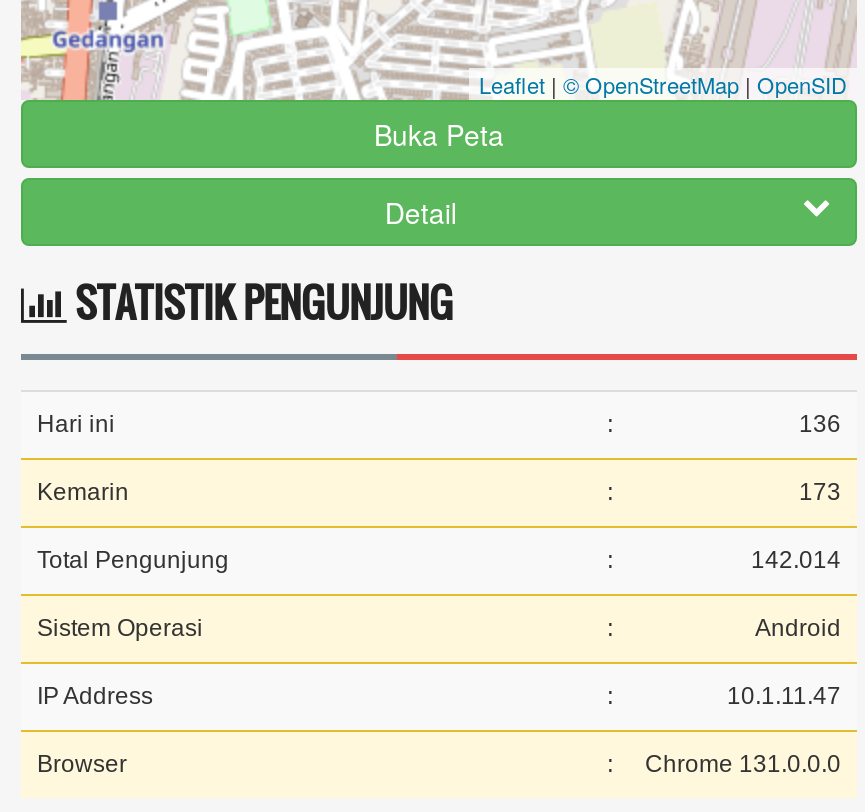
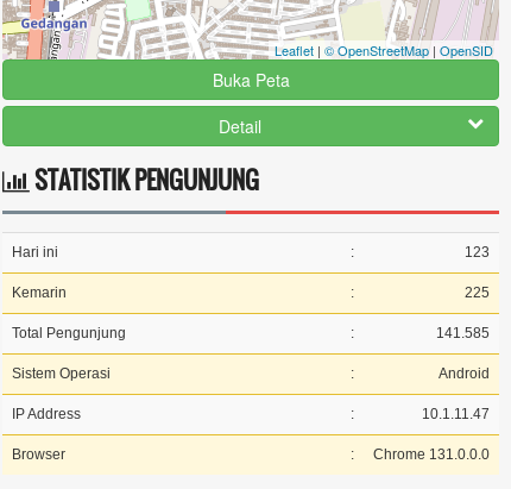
[799,410,841,438] 136 -> [465,244,490,261] 123
[799,478,841,506] 173 -> [465,285,490,301] 225
[751,546,841,574] 142.014 -> [436,325,490,342] 141.585

